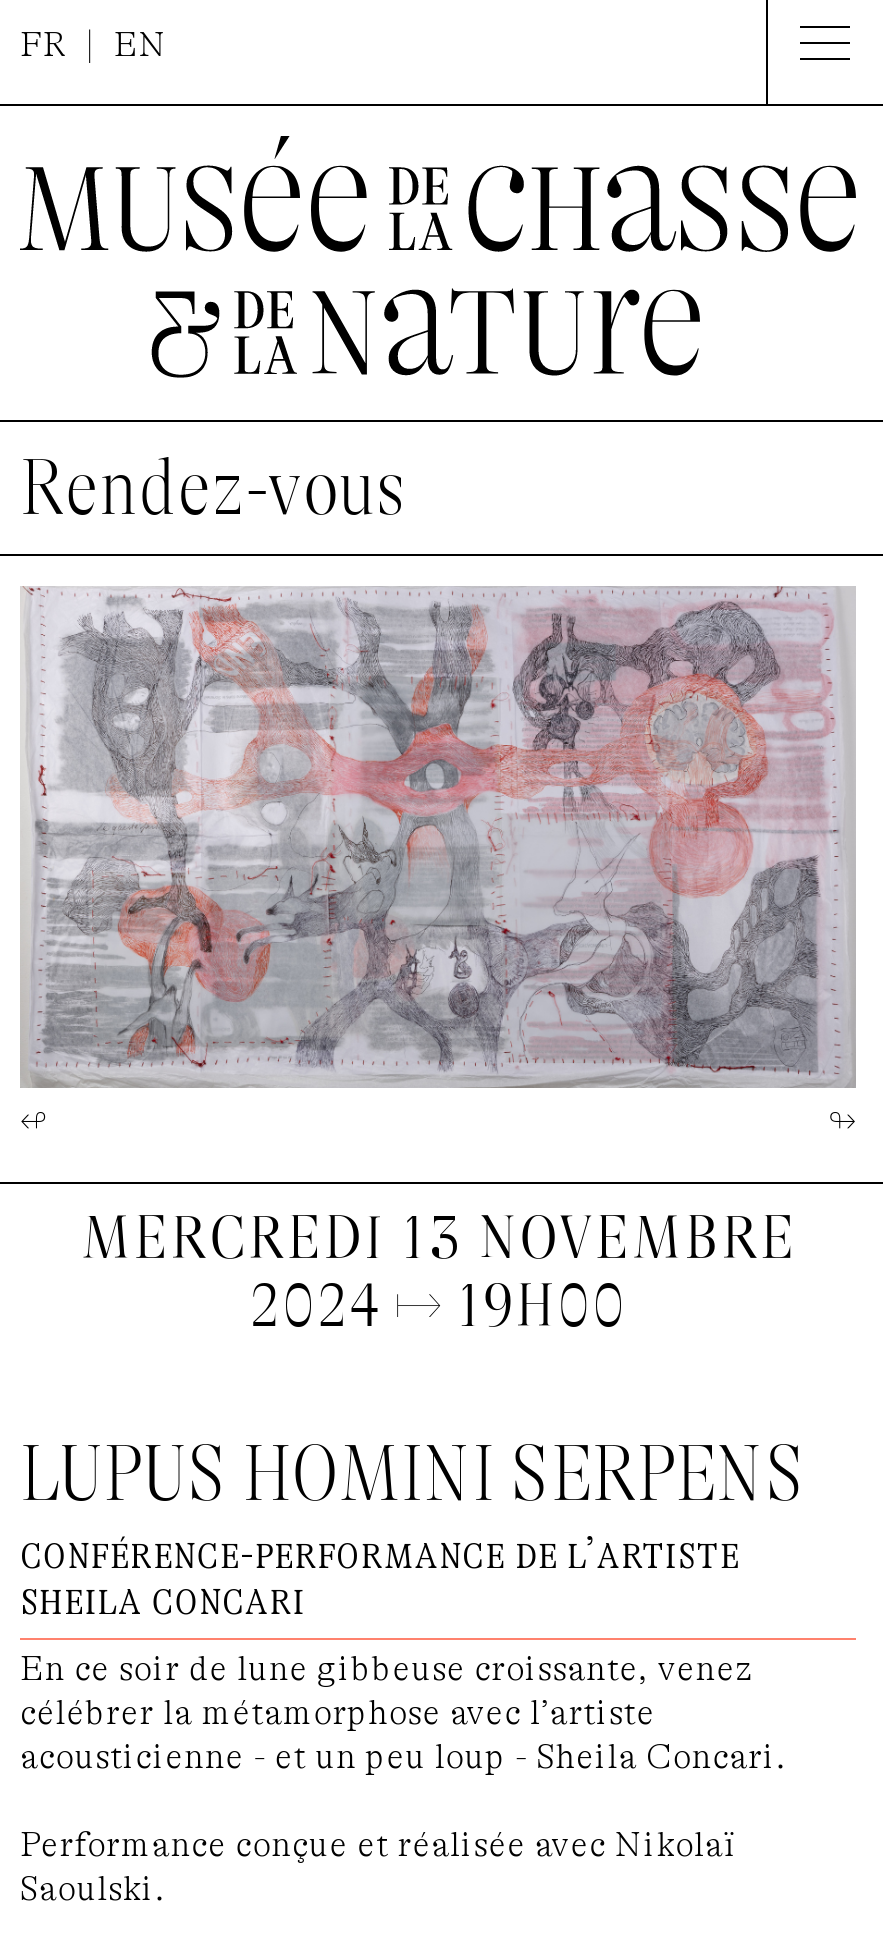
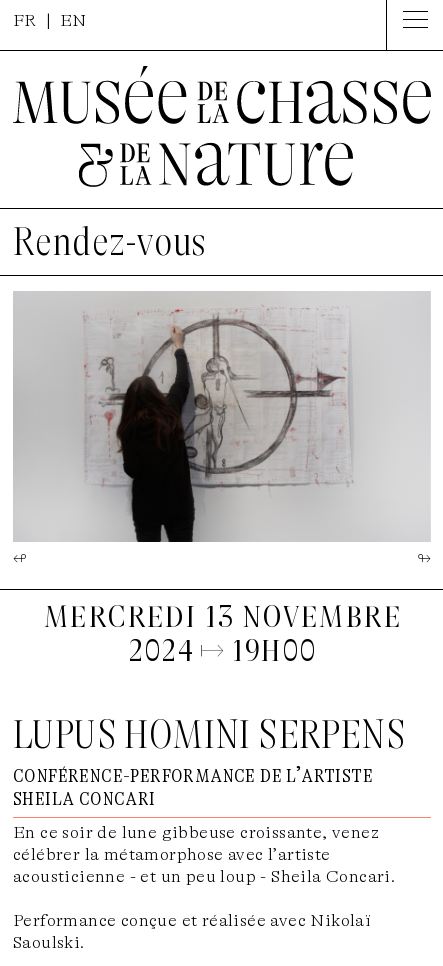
[24,586,854,1088] [image] -> [15,293,429,543] [image]

